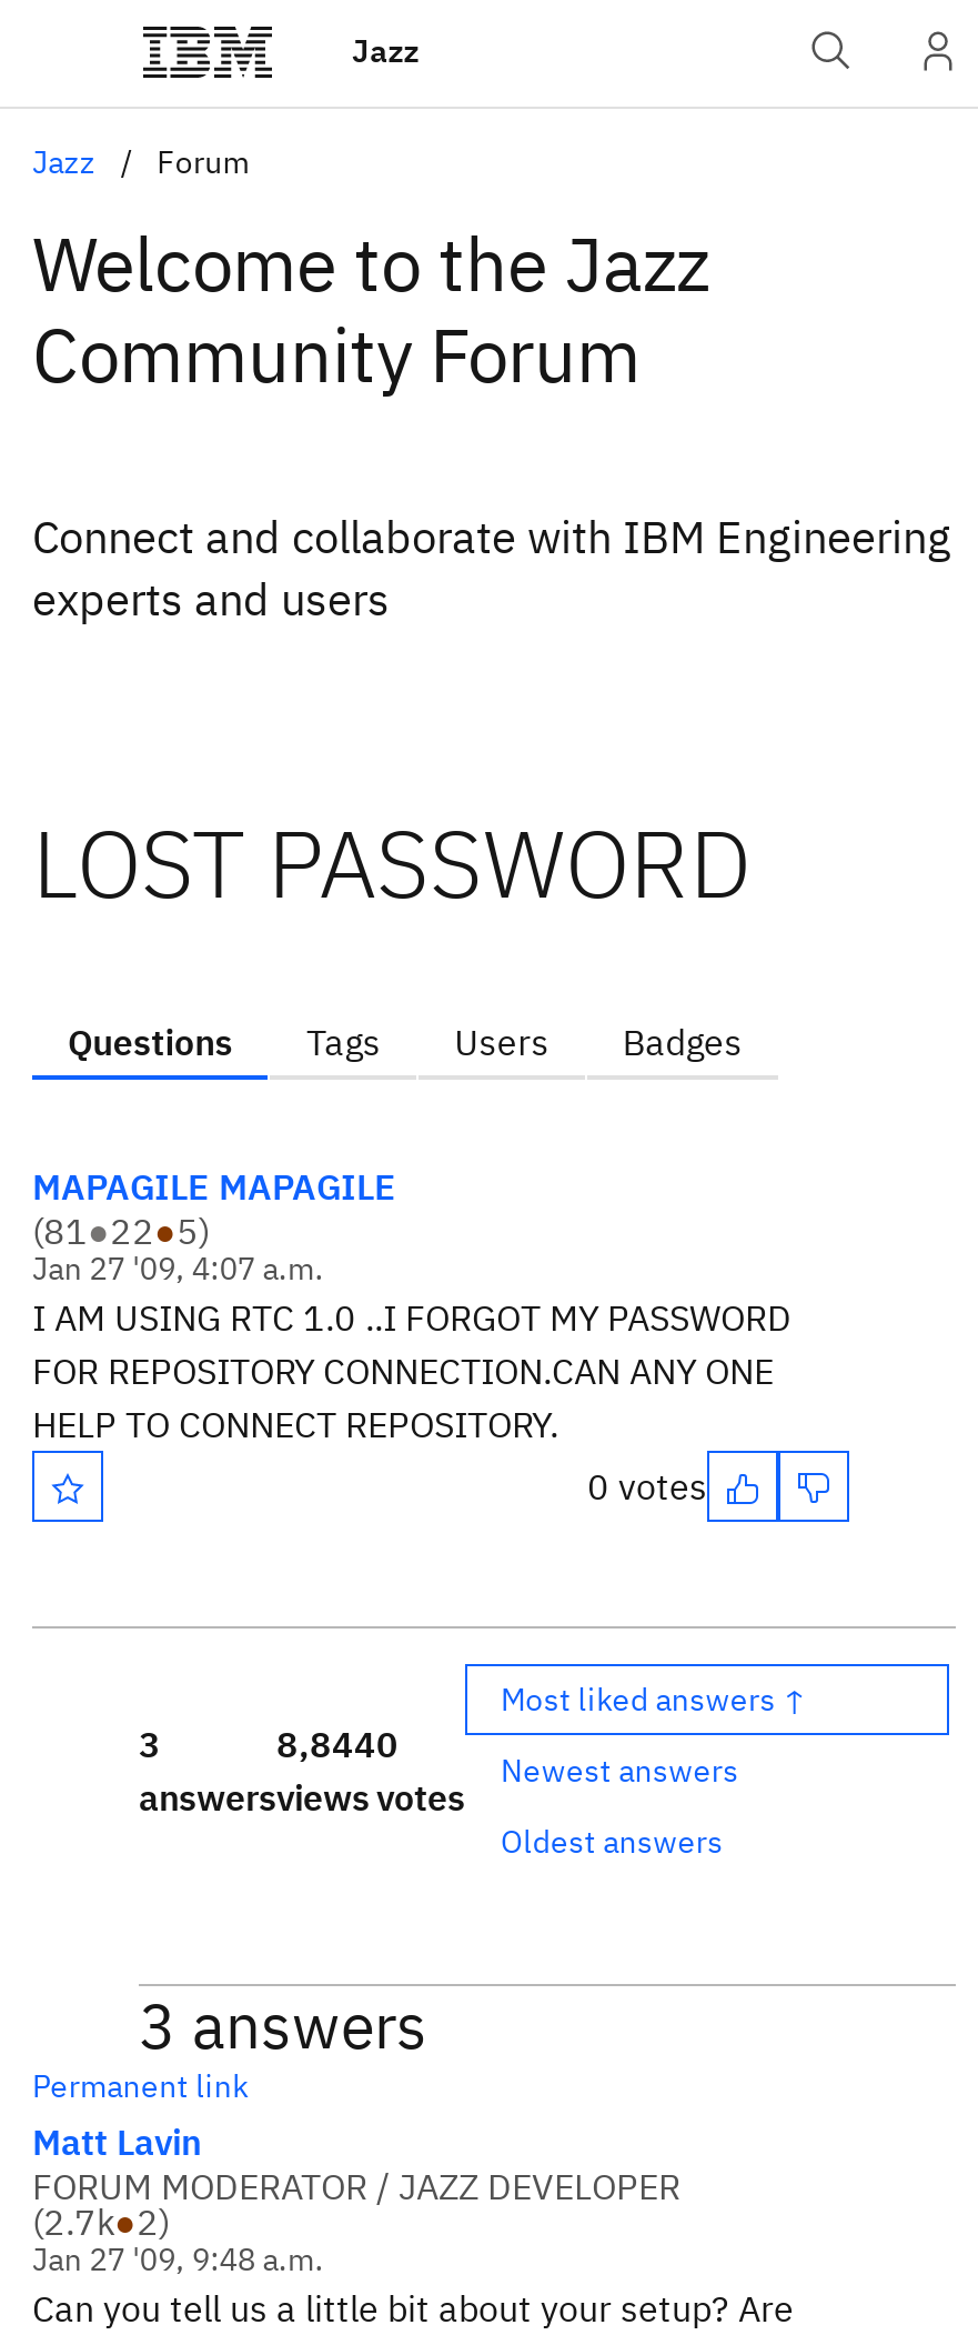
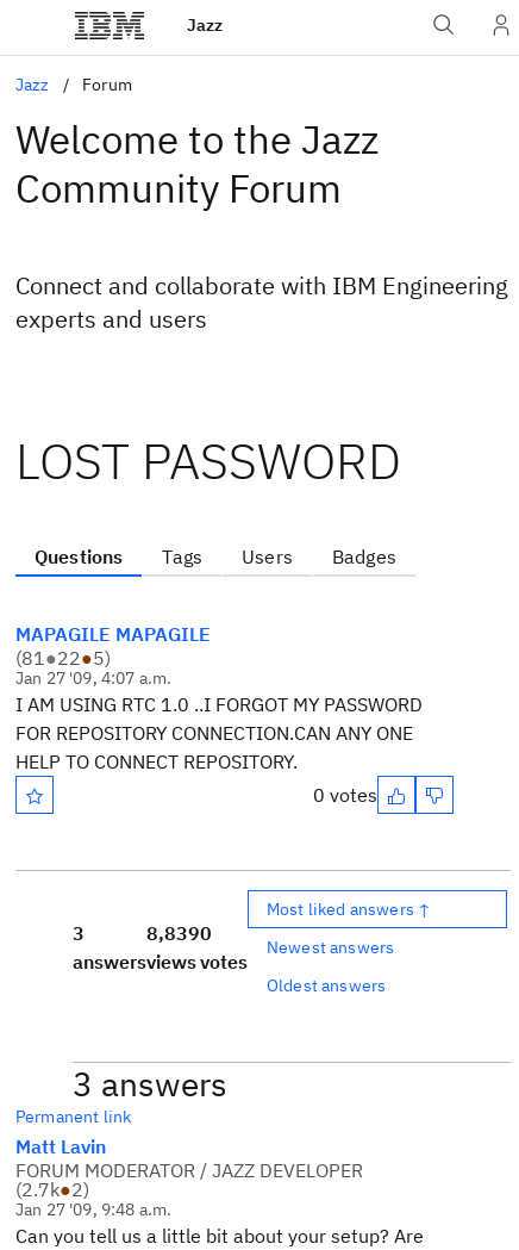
[276,1722,399,1766] 8,844 0 -> [146,921,212,945] 8,839 0

